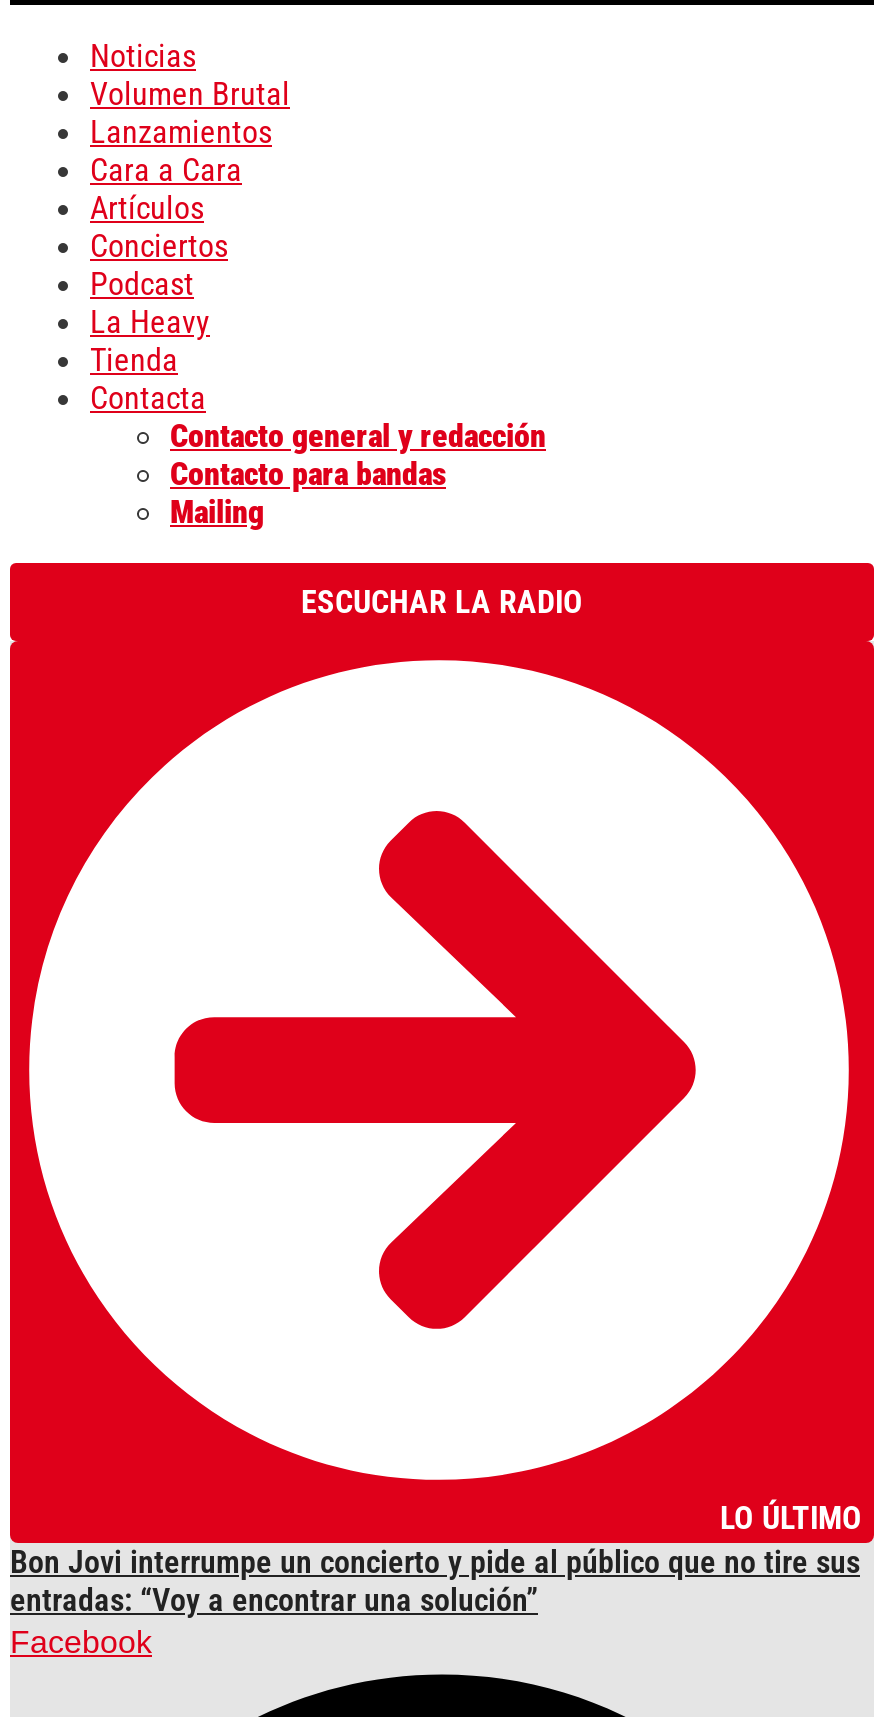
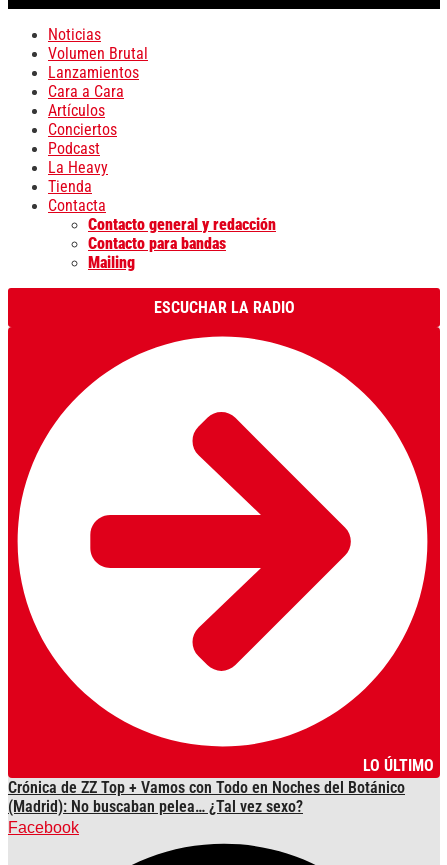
[10,1543,860,1619] Bon Jovi interrumpe un concierto y pide al público que no tire sus | entradas: “Voy a encontrar una solución” -> [8,778,405,816] Crónica de ZZ Top + Vamos con Todo en Noches del Botánico | (Madrid): No buscaban pelea… ¿Tal vez sexo?

